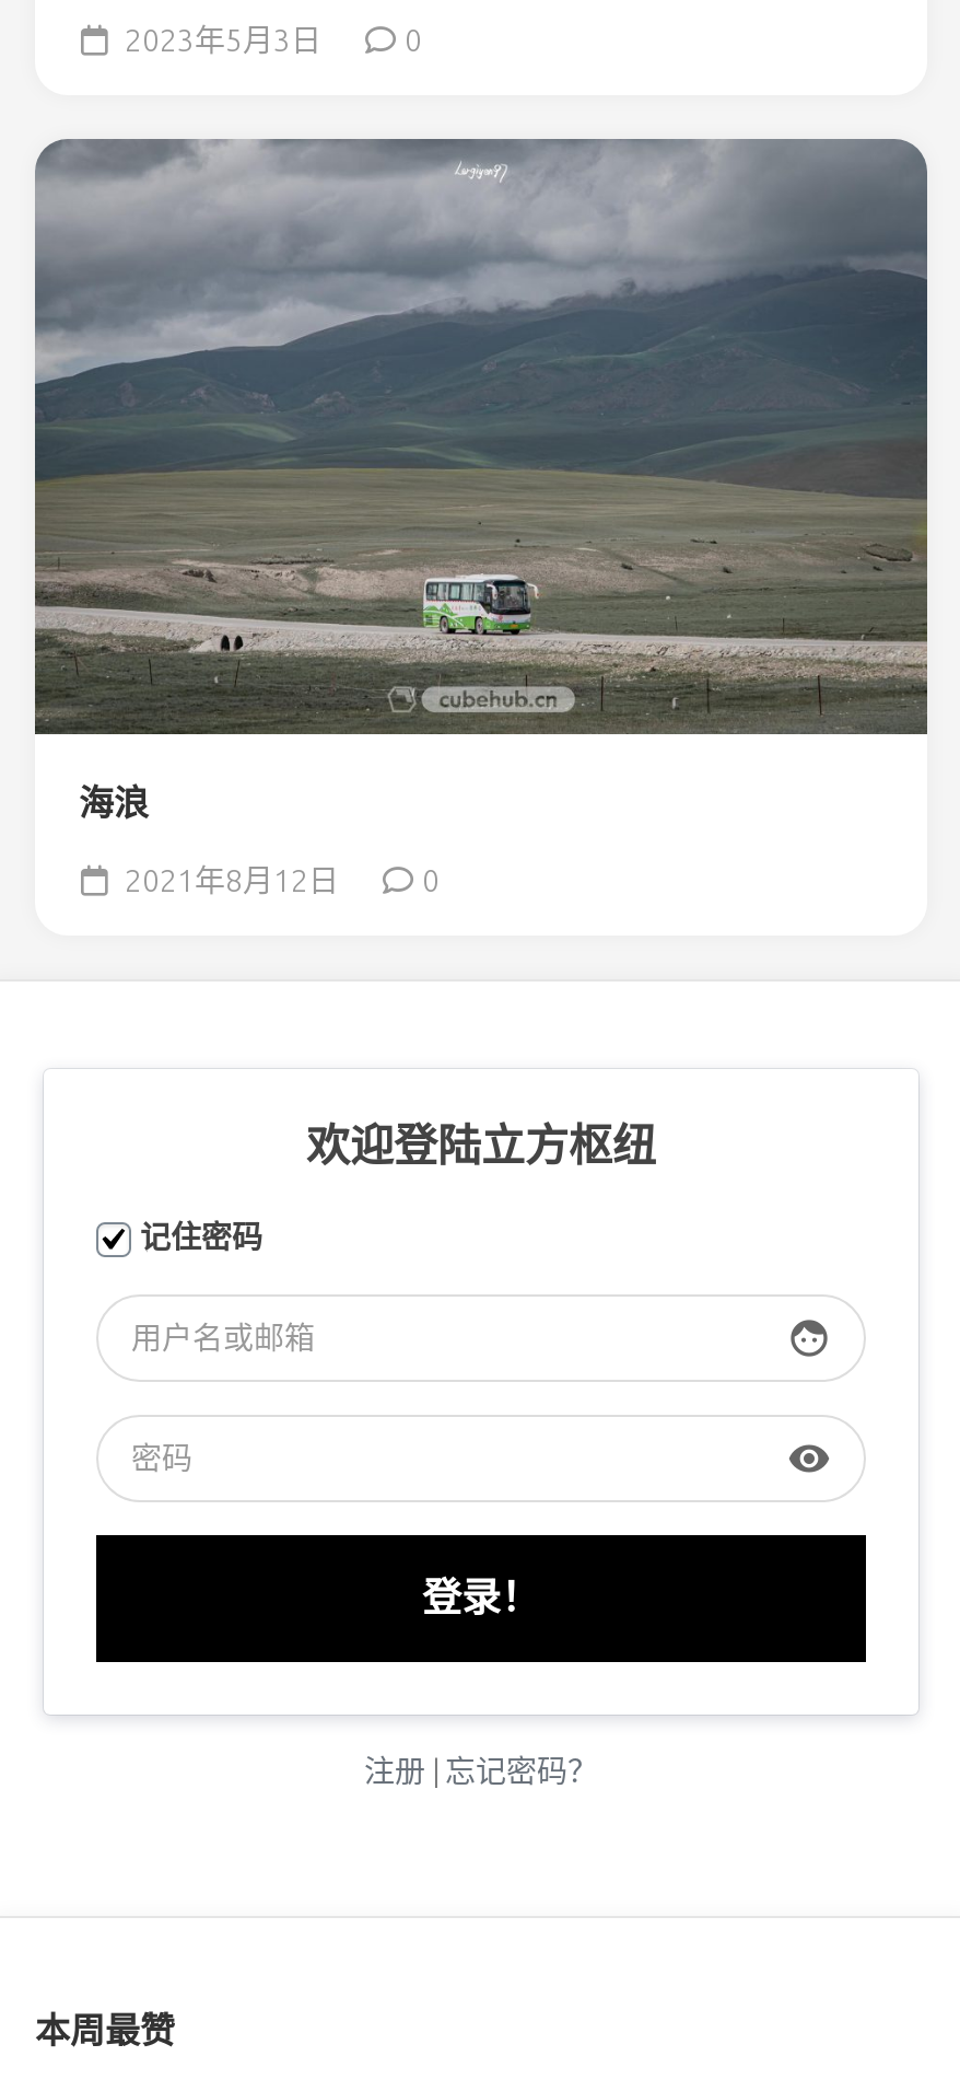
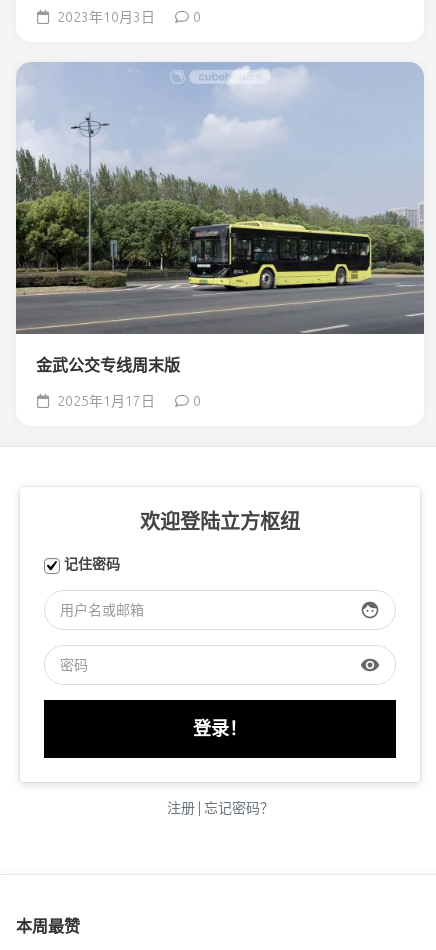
[118,24,321,59] 2023年5月3日 -> [54,9,155,25] 2023年10月3日
[33,138,929,821] [image] | 海浪 -> [16,62,424,374] [image] | 金武公交专线周末版
[118,863,339,898] 2021年8月12日 -> [54,393,155,409] 2025年1月17日

